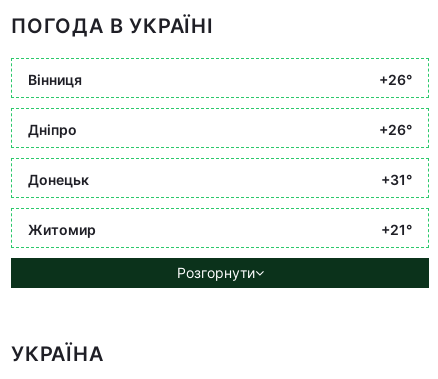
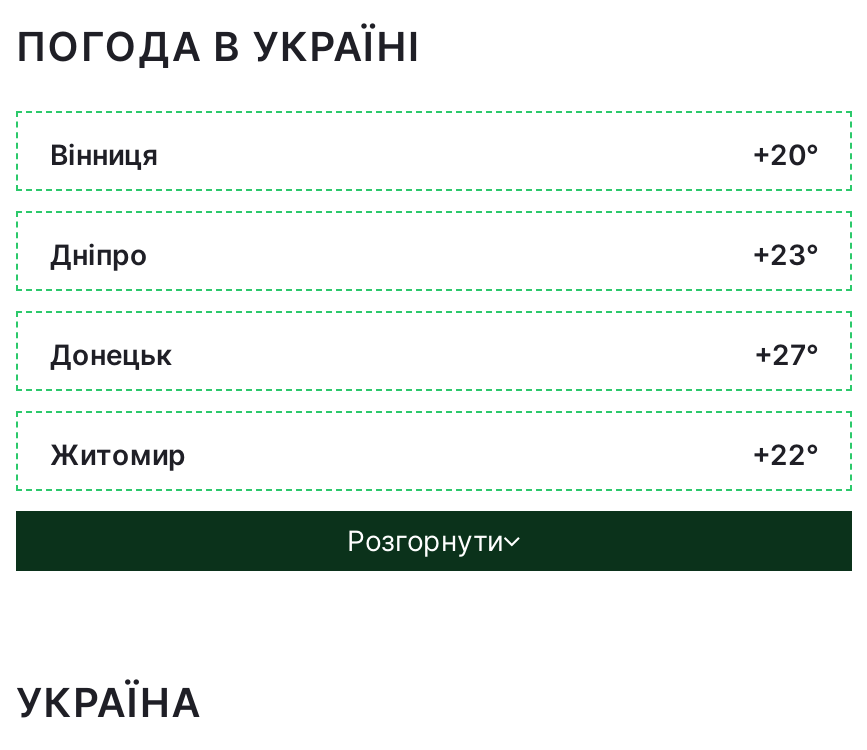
[379,70,412,87] +26° -> [752,136,818,170] +20°
[379,120,412,137] +26° -> [752,236,818,270] +23°
[381,170,412,187] +31° -> [754,336,818,370] +27°
[381,220,412,237] +21° -> [752,436,818,470] +22°

